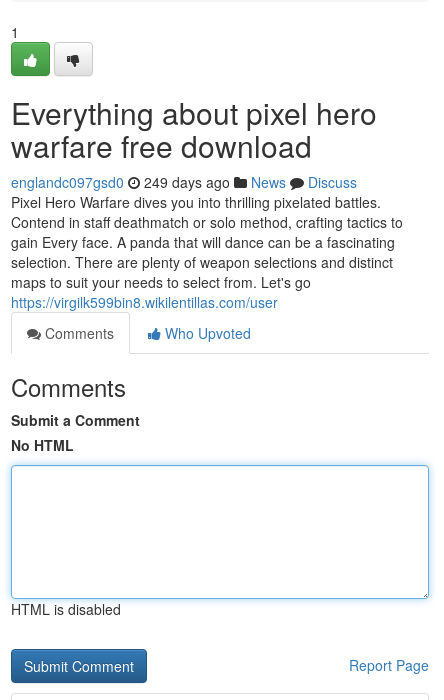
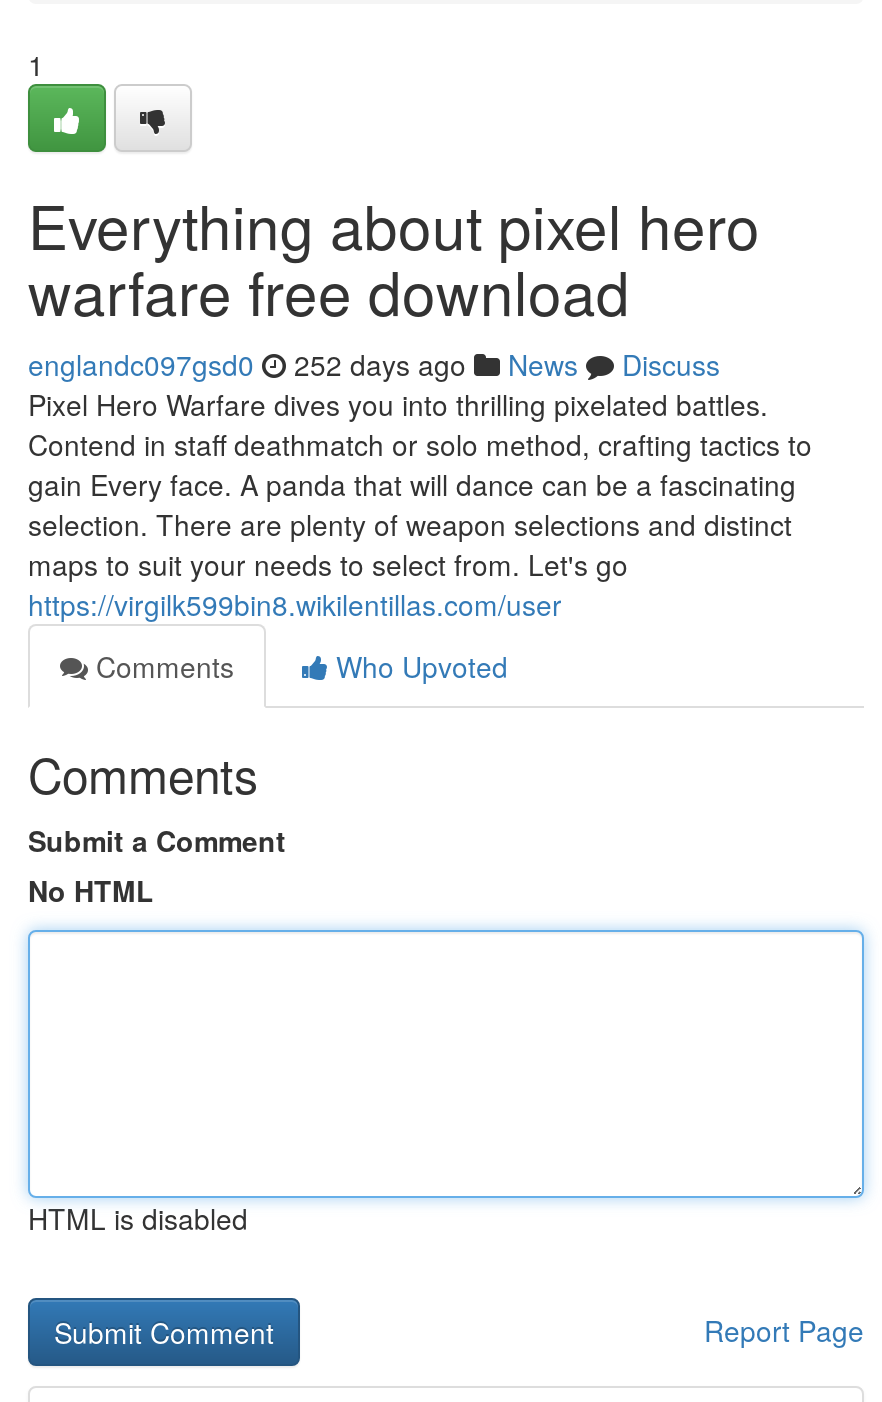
[11,172,357,192] englandc097gsd0 249 days ago News Discuss -> [28,344,720,384] englandc097gsd0 252 days ago News Discuss

